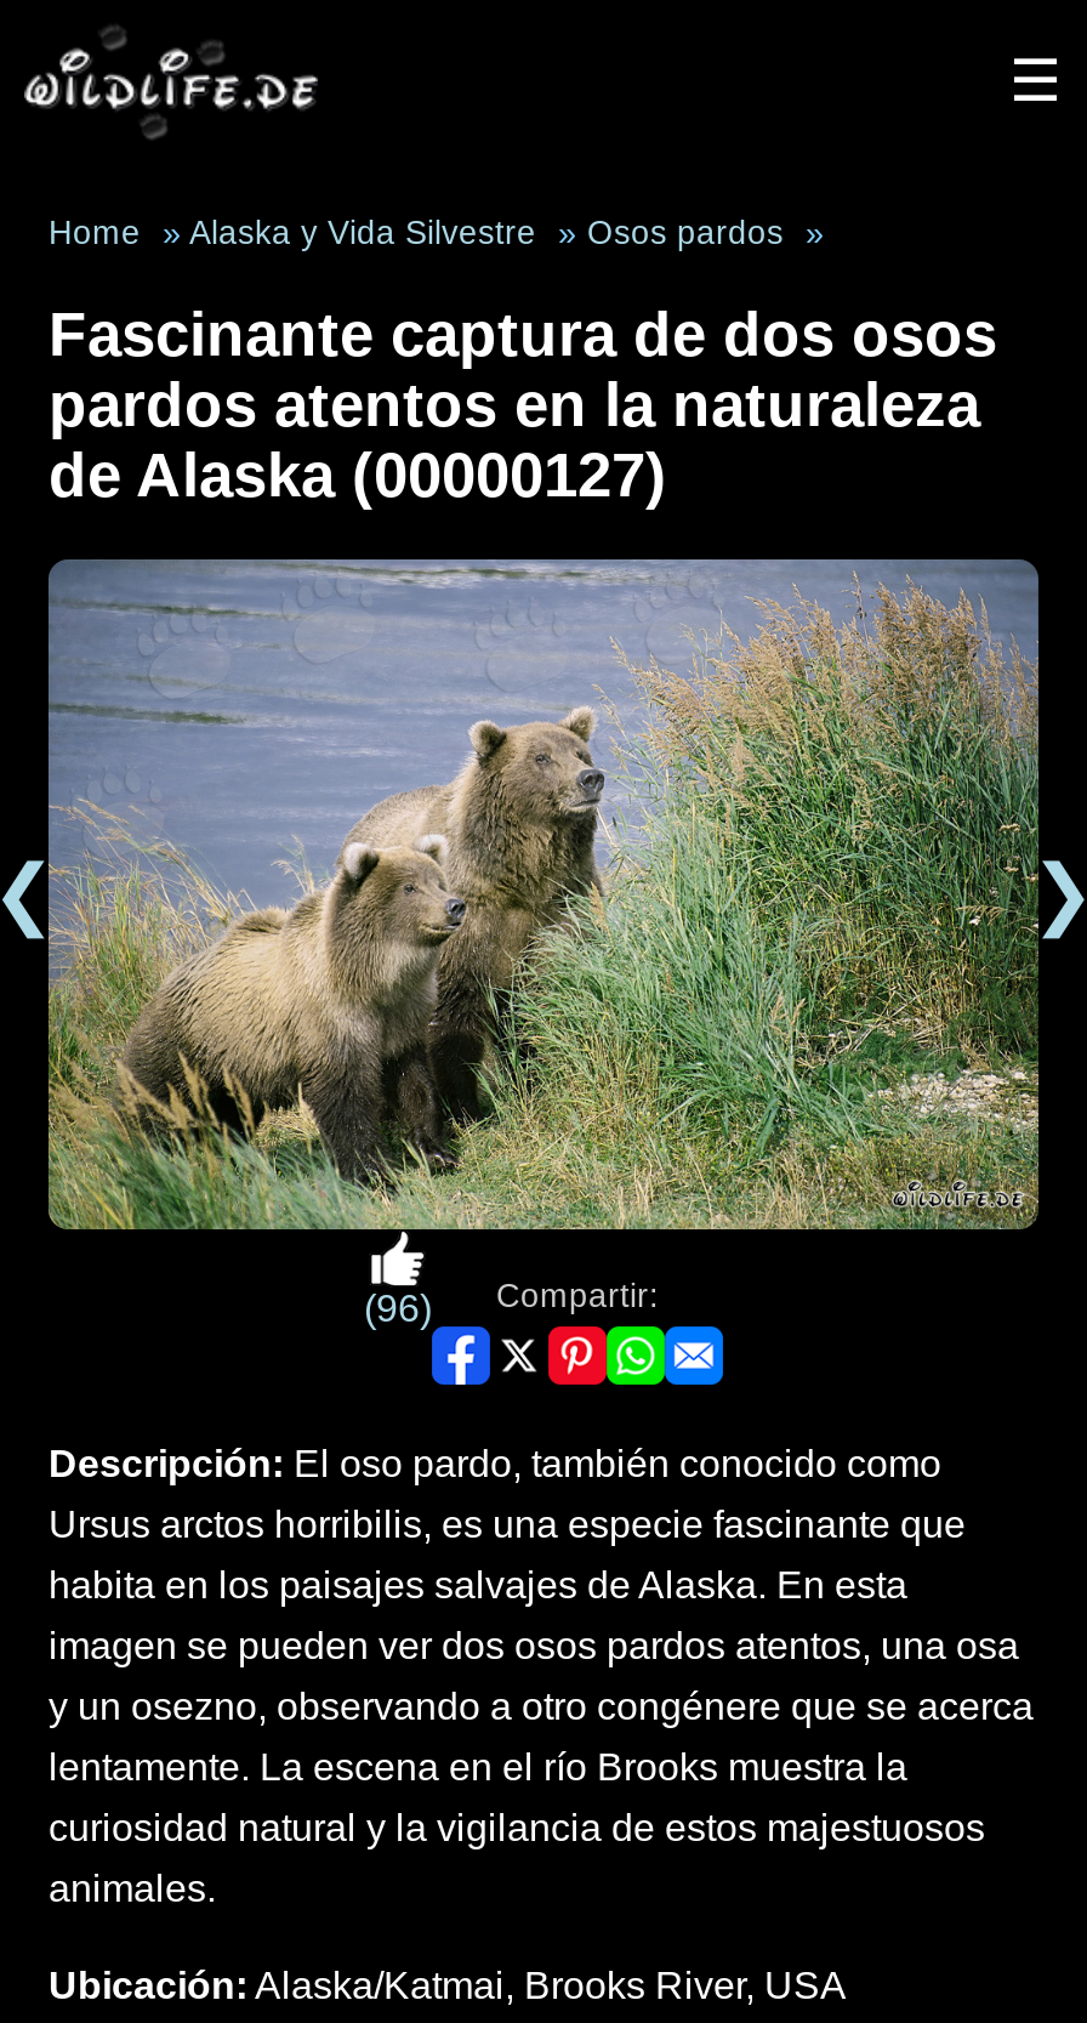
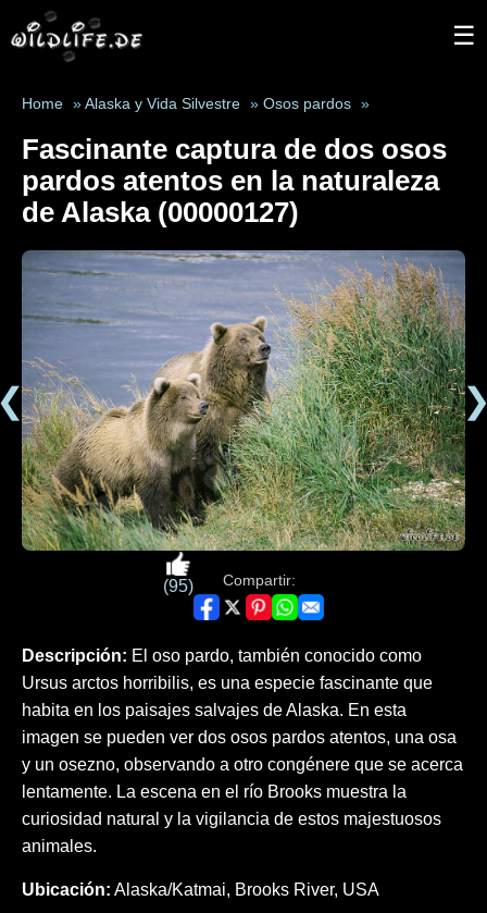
[364,1278,659,1329] (96) Compartir: -> [163,573,295,595] (95) Compartir:

